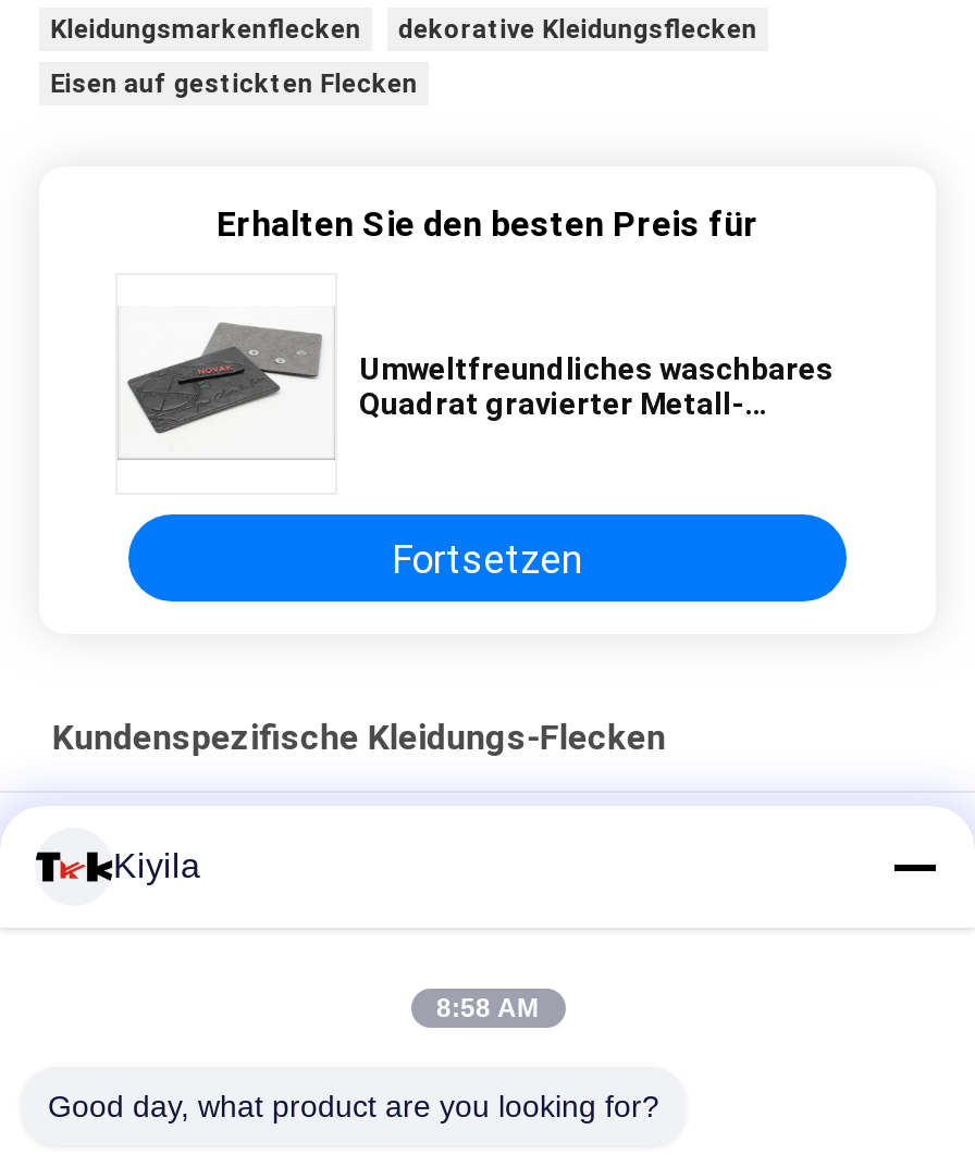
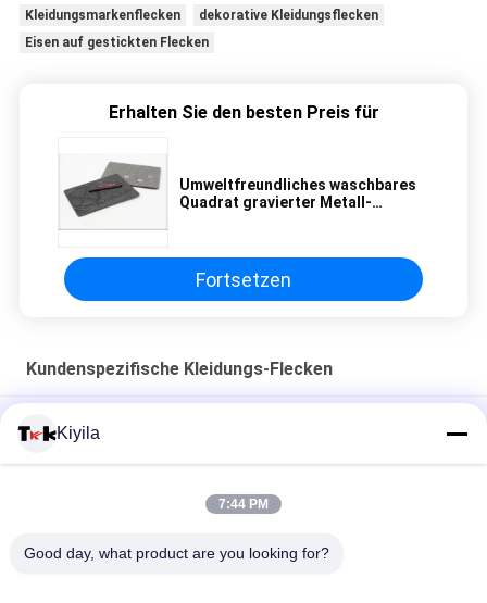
[436,993,539,1023] 8:58 AM -> [218,497,269,512] 7:44 PM

